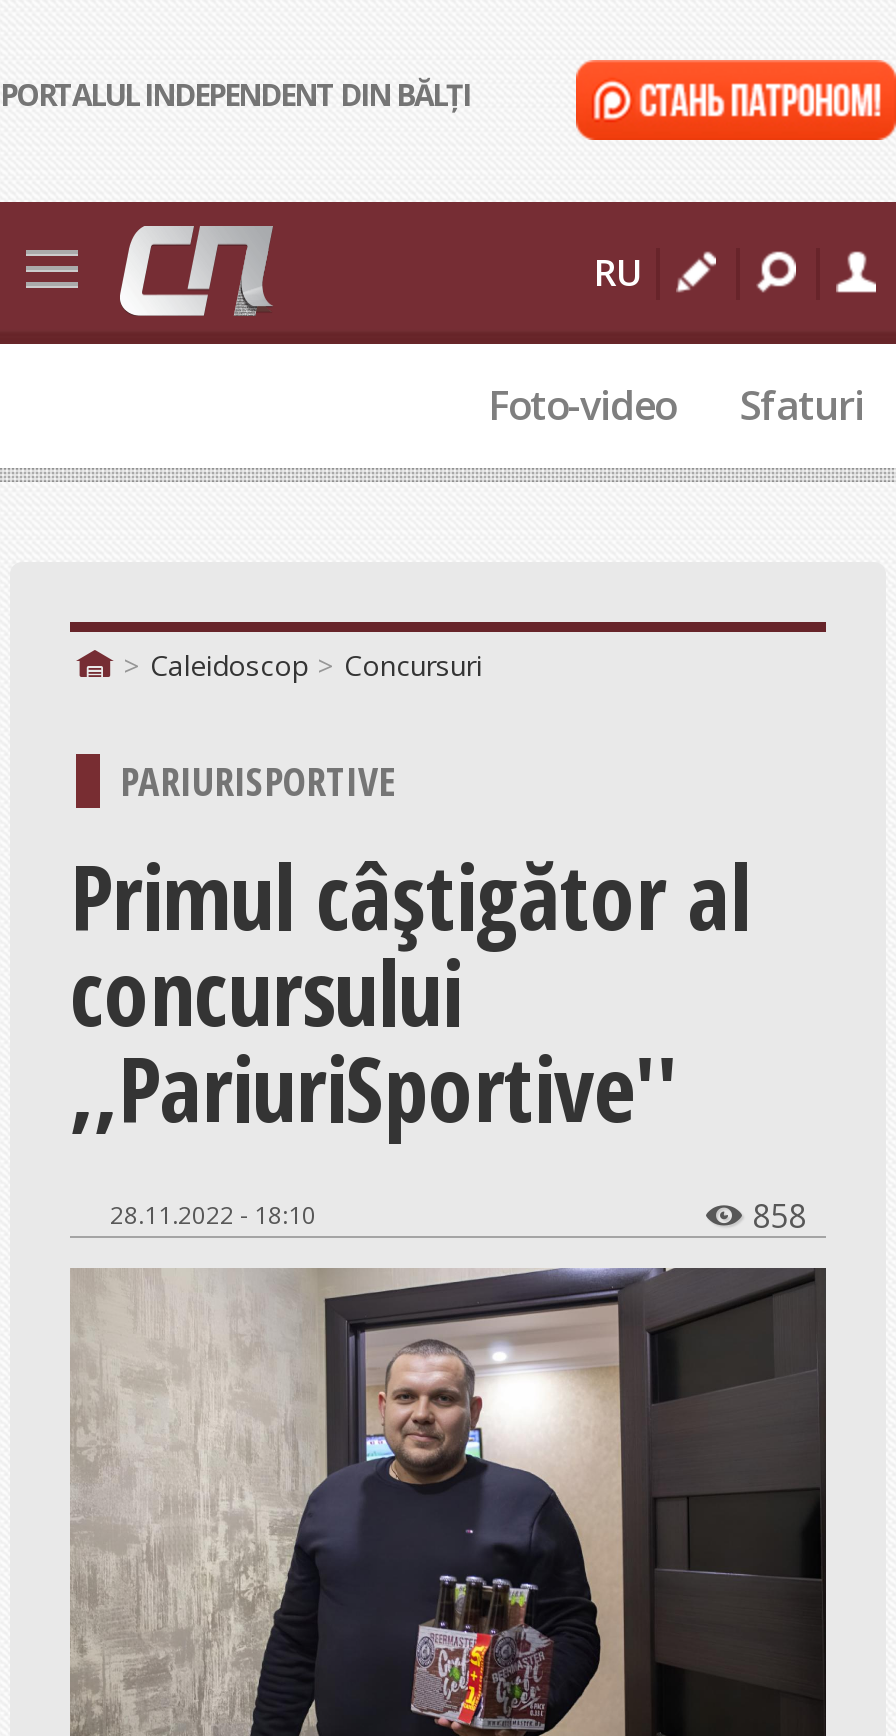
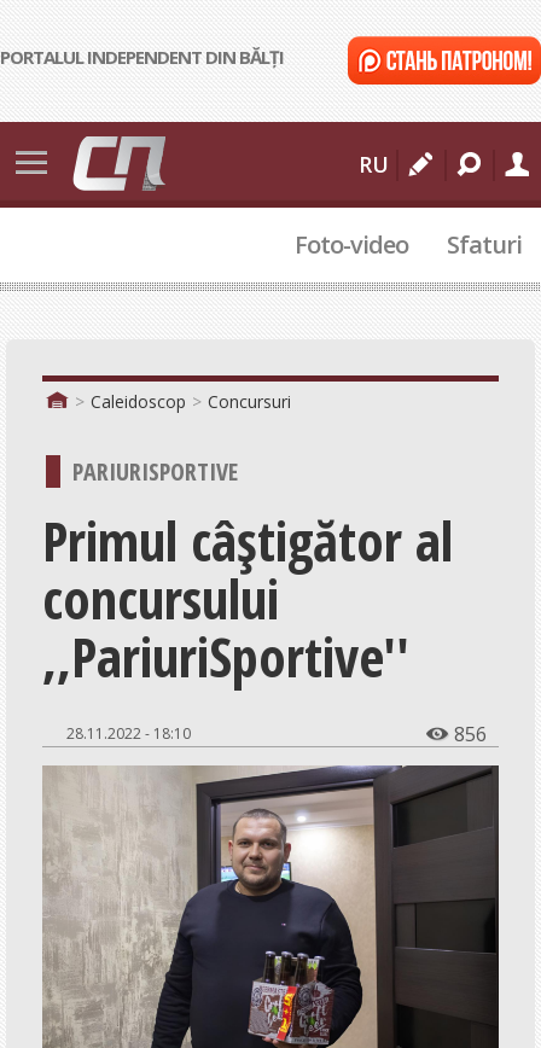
[752,1194,806,1238] 858 -> [454,721,487,747] 856

